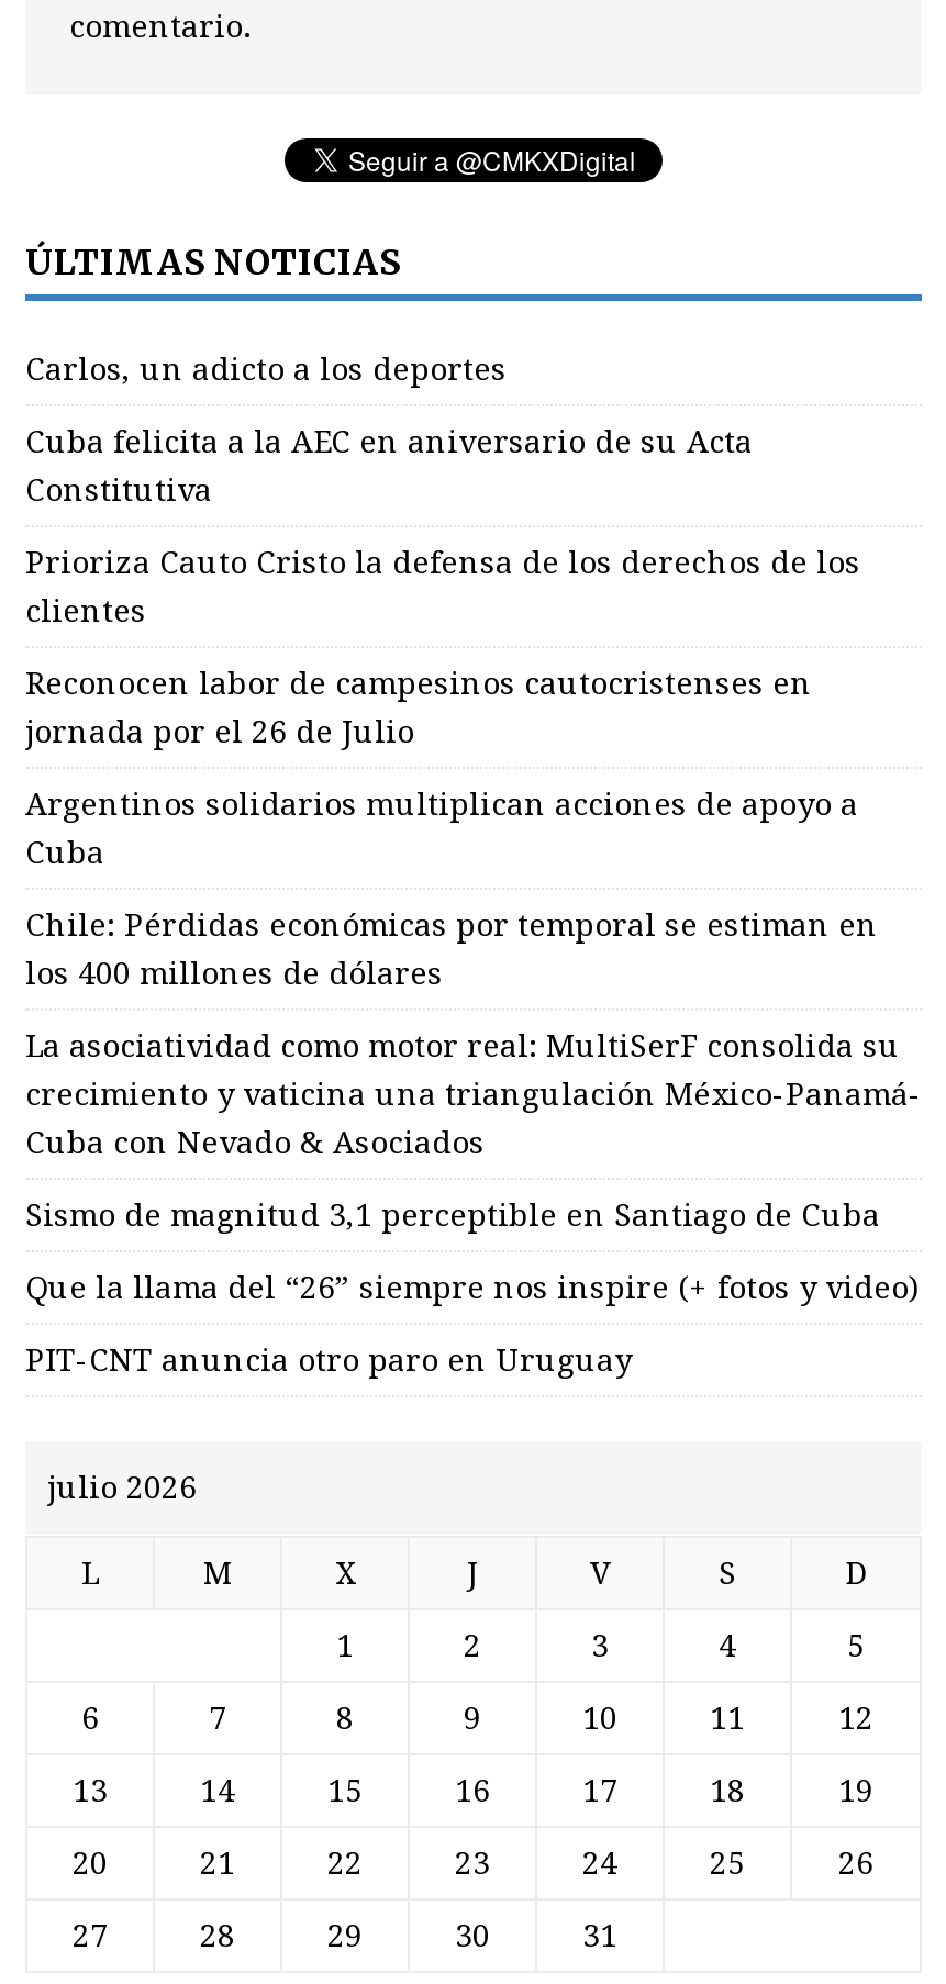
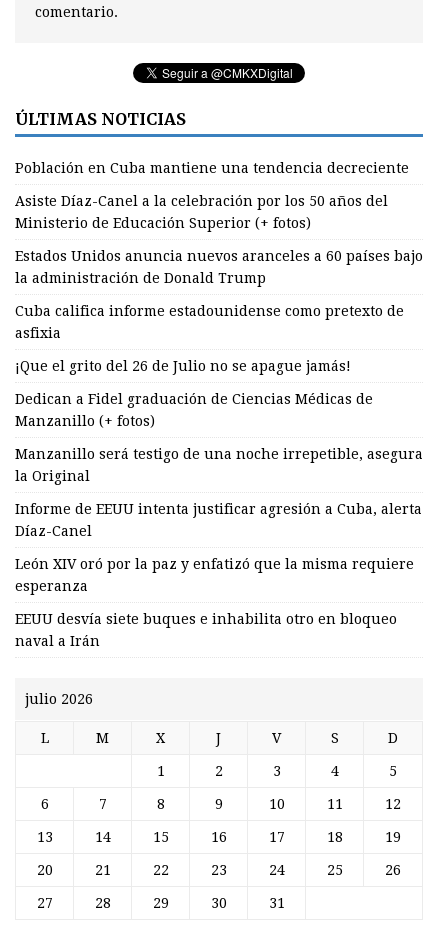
[25,352,507,387] Carlos, un adicto a los deportes -> [15,160,409,176] Población en Cuba mantiene una tendencia decreciente
[25,424,753,508] Cuba felicita a la AEC en aniversario de su Acta | Constitutiva -> [15,193,388,231] Asiste Díaz-Canel a la celebración por los 50 años del | Ministerio de Educación Superior (+ fotos)
[25,545,860,629] Prioriza Cauto Cristo la defensa de los derechos de los | clientes -> [15,248,423,286] Estados Unidos anuncia nuevos aranceles a 60 países bajo | la administración de Donald Trump
[25,666,812,749] Reconocen labor de campesinos cautocristenses en | jornada por el 26 de Julio -> [15,303,404,341] Cuba califica informe estadounidense como pretexto de | asfixia
[25,787,858,870] Argentinos solidarios multiplican acciones de apoyo a | Cuba -> [15,358,351,374] ¡Que el grito del 26 de Julio no se apague jamás!
[25,908,878,991] Chile: Pérdidas económicas por temporal se estiman en | los 400 millones de dólares -> [15,391,373,429] Dedican a Fidel graduación de Ciencias Médicas de | Manzanillo (+ fotos)
[25,1028,922,1160] La asociatividad como motor real: MultiSerF consolida su | crecimiento y vaticina una triangulación México-Panamá- | Cuba con Nevado & Asociados -> [15,446,423,484] Manzanillo será testigo de una noche irrepetible, asegura | la Original
[25,1198,880,1233] Sismo de magnitud 3,1 perceptible en Santiago de Cuba -> [15,501,422,539] Informe de EEUU intenta justificar agresión a Cuba, alerta | Díaz-Canel
[25,1270,920,1305] Que la llama del “26” siempre nos inspire (+ fotos y video) -> [15,556,414,594] León XIV oró por la paz y enfatizó que la misma requiere | esperanza
[25,1343,632,1378] PIT-CNT anuncia otro paro en Uruguay -> [15,611,397,649] EEUU desvía siete buques e inhabilita otro en bloqueo | naval a Irán

